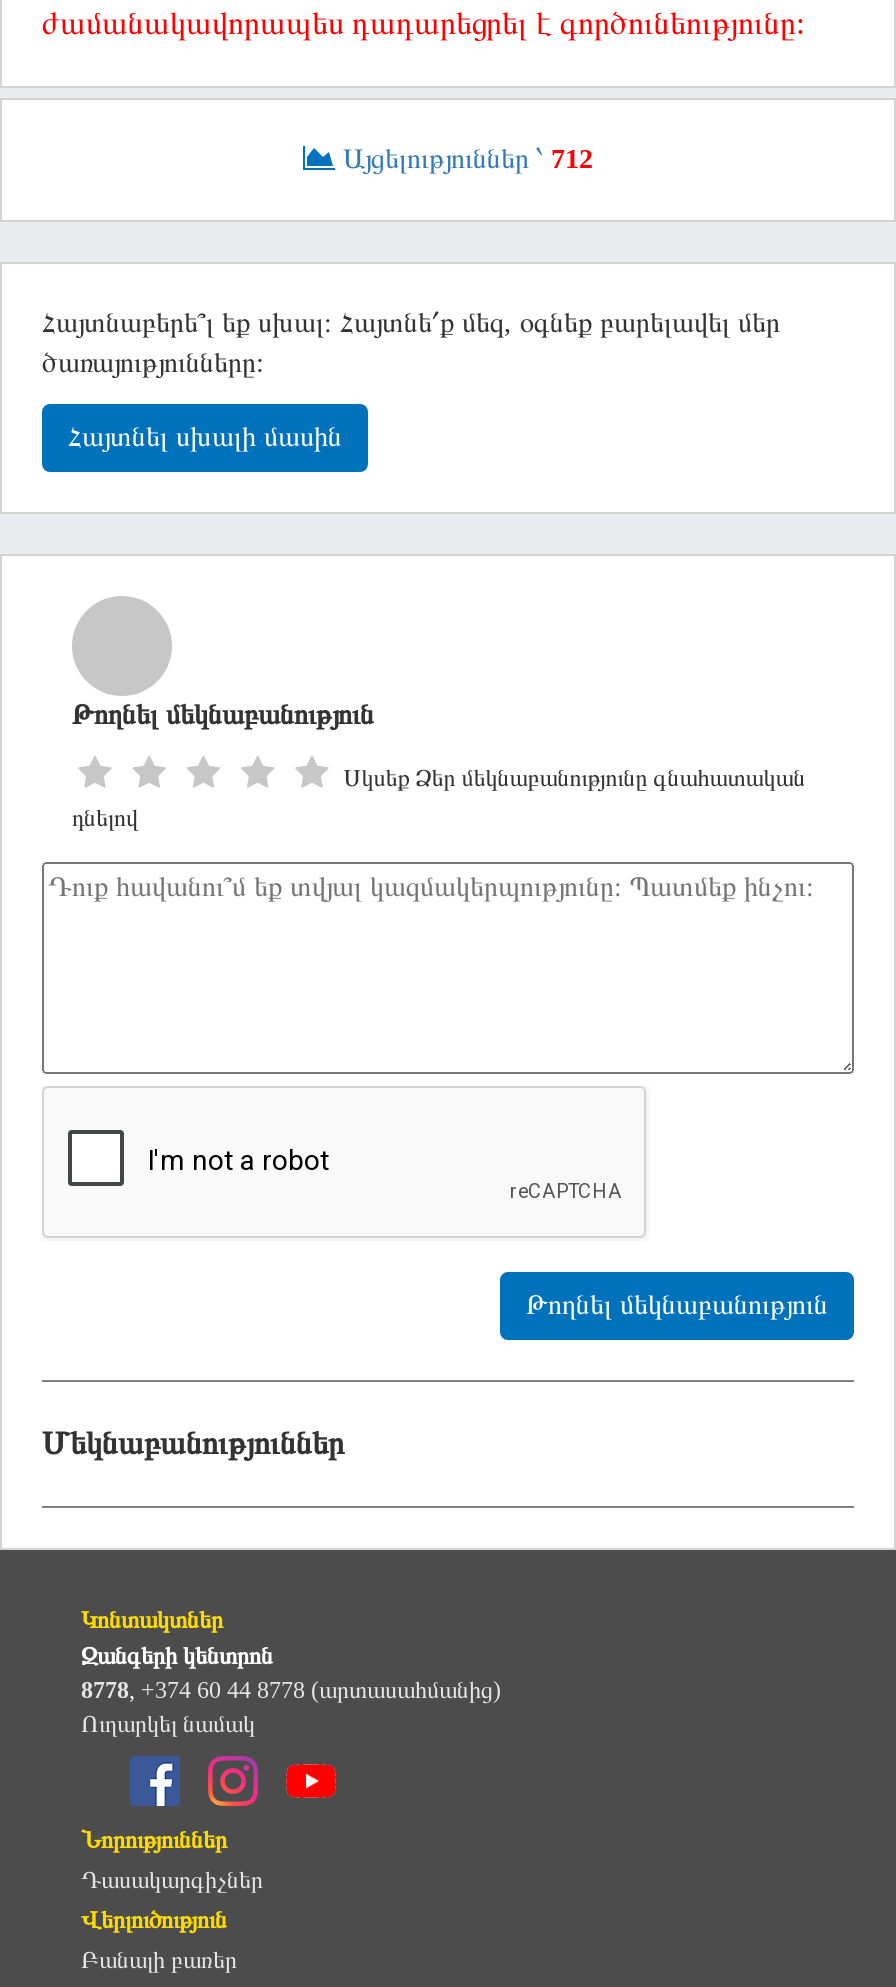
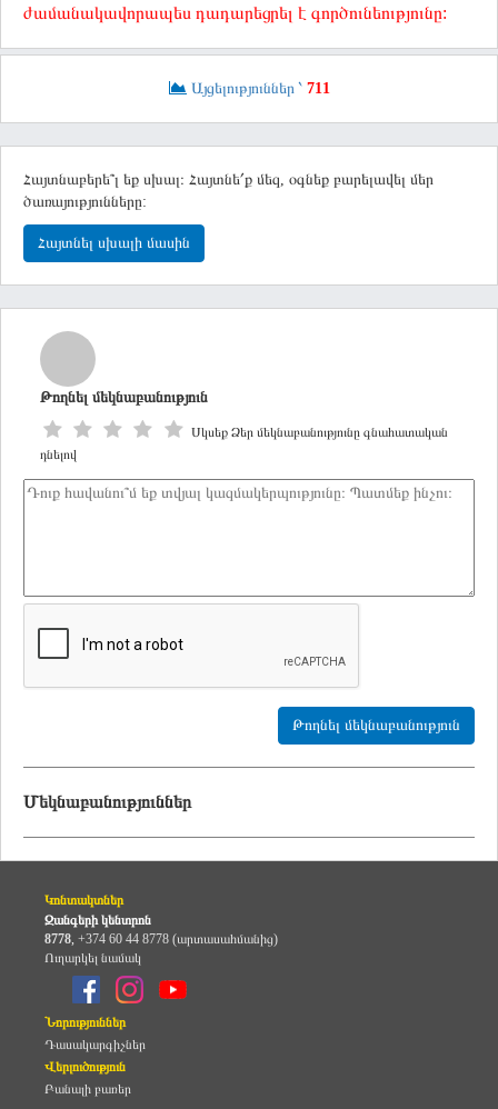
[343,144,593,174] Այցելություններ ՝ 712 -> [191,80,330,97] Այցելություններ ՝ 711

